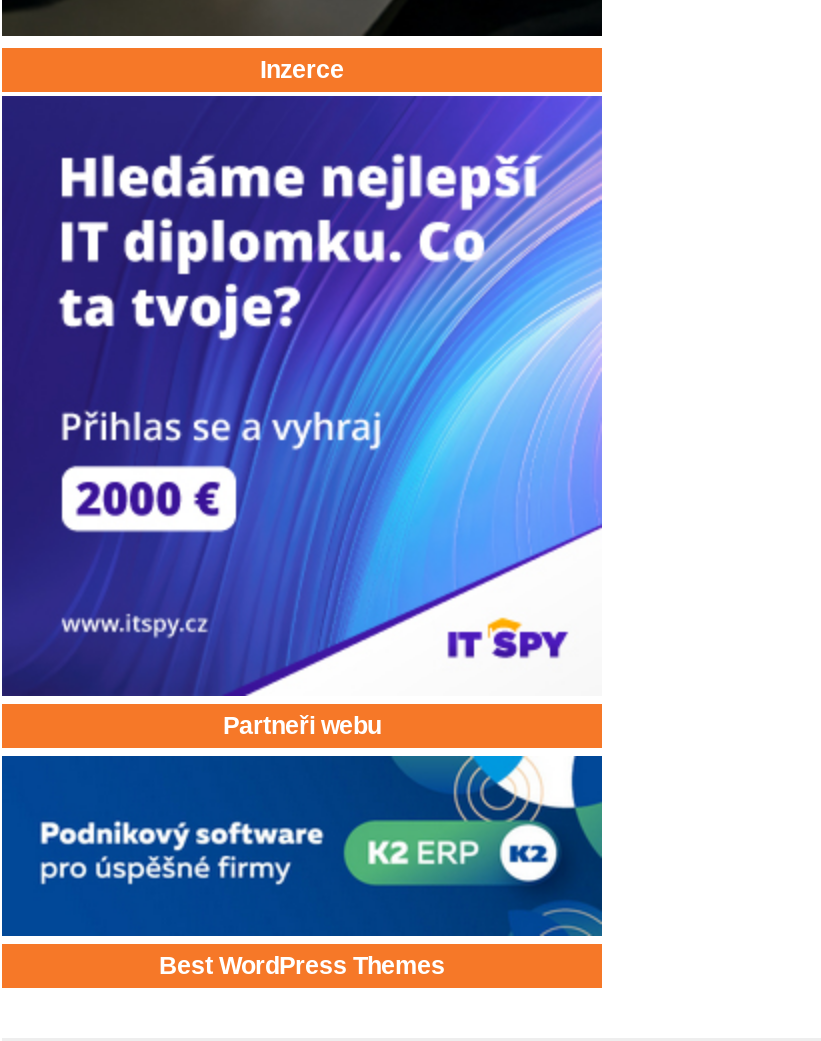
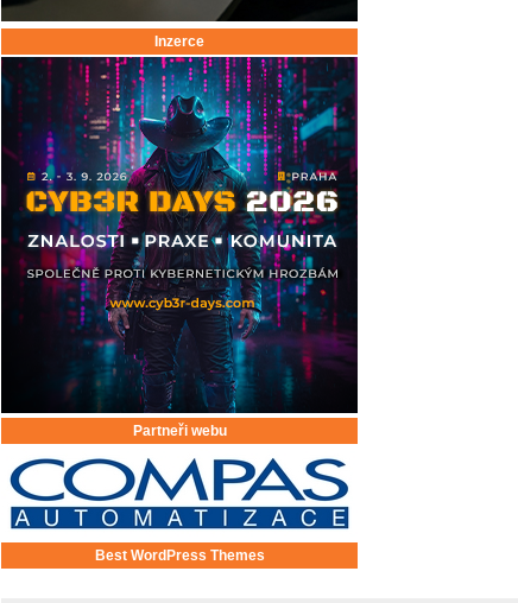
[6,94,604,698] [image] -> [4,56,359,414] [image]
[6,754,604,938] [image] -> [4,449,358,538] [image]

